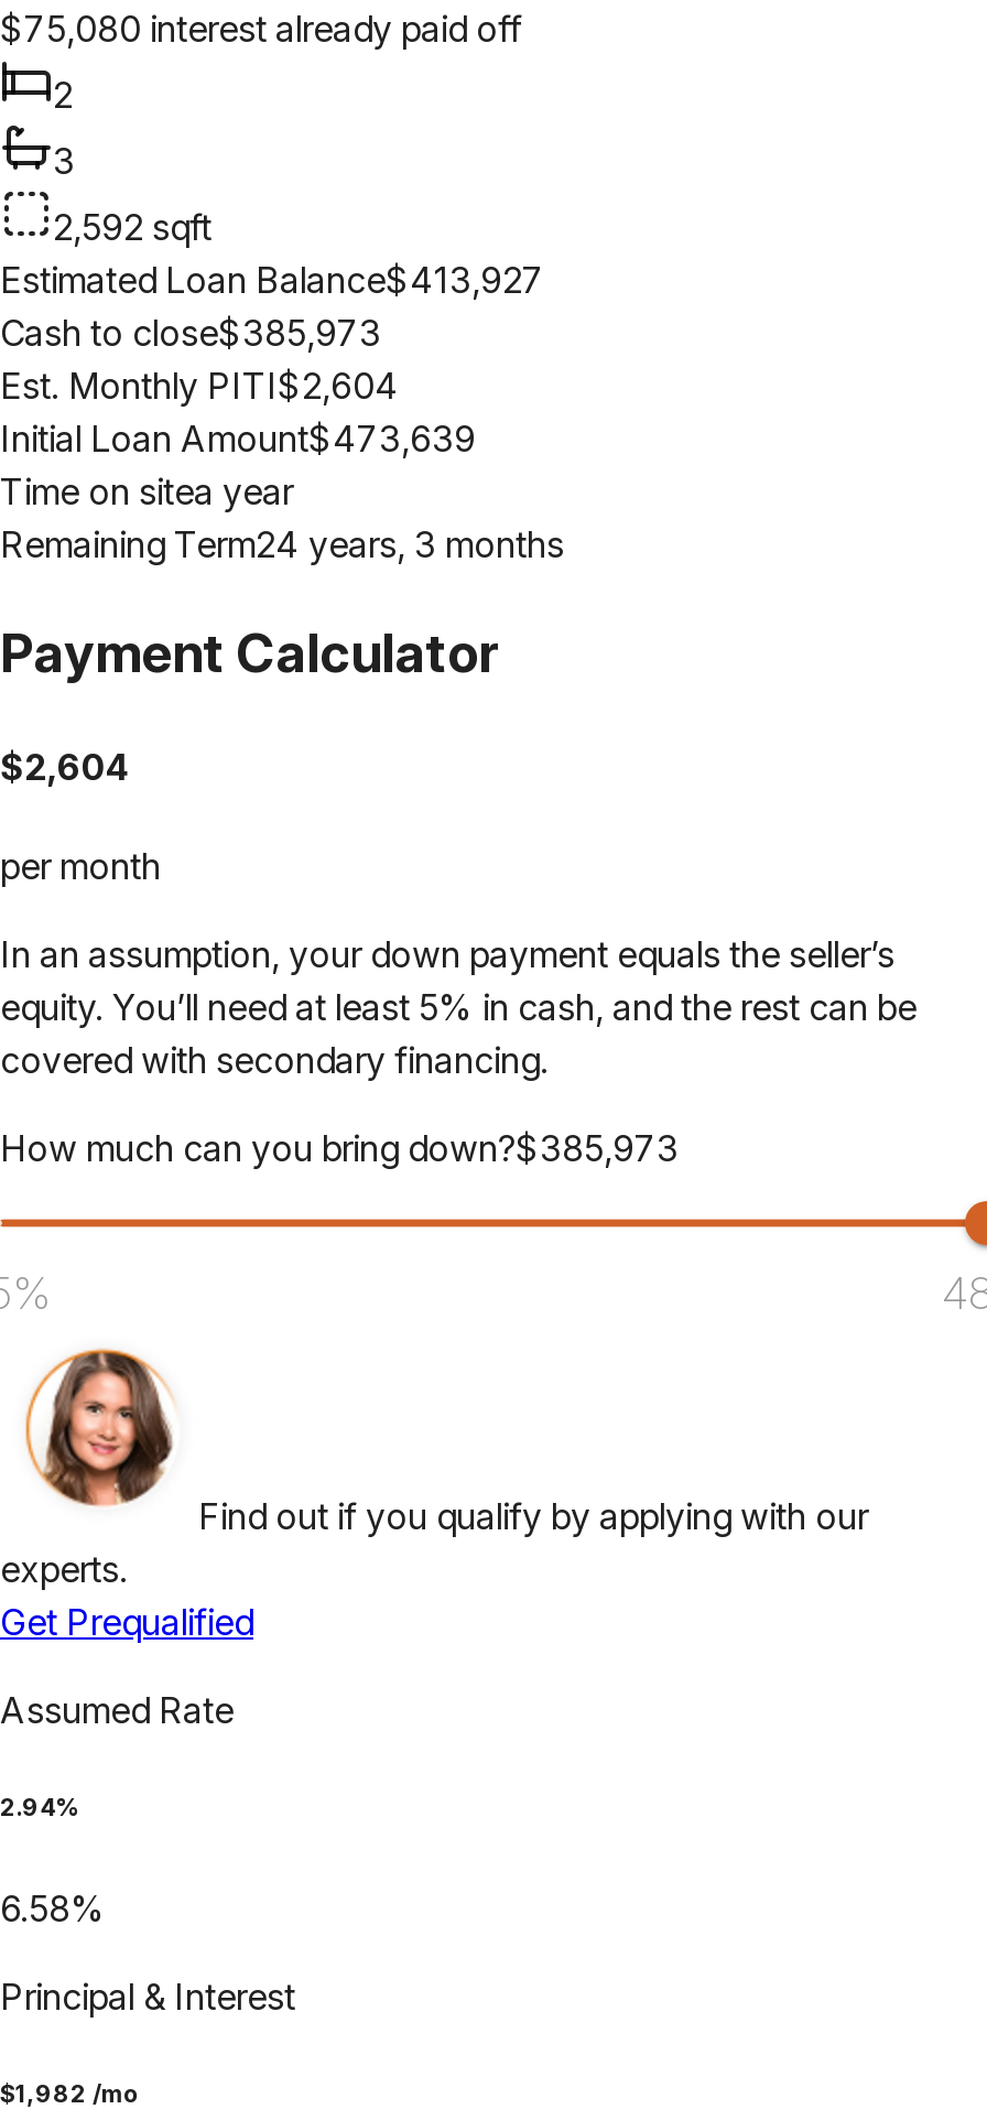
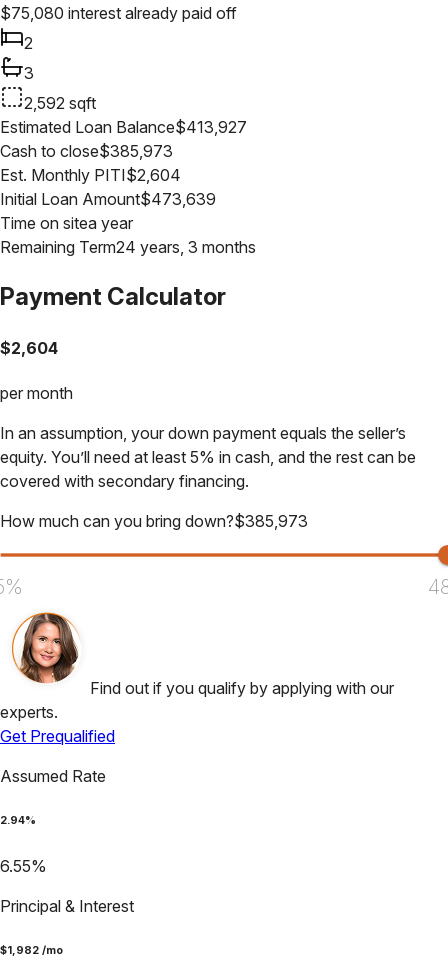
[0,1887,106,1931] 6.58% -> [0,856,47,876] 6.55%

